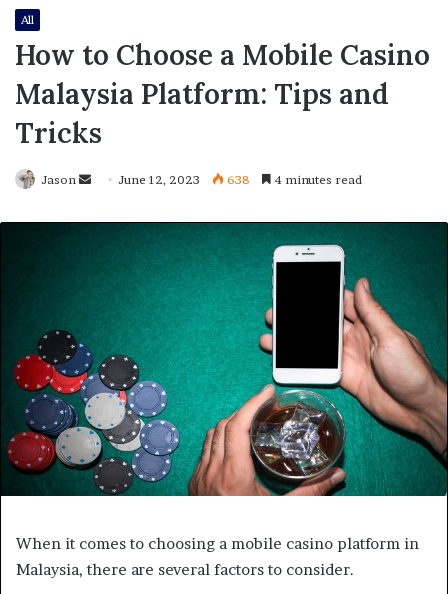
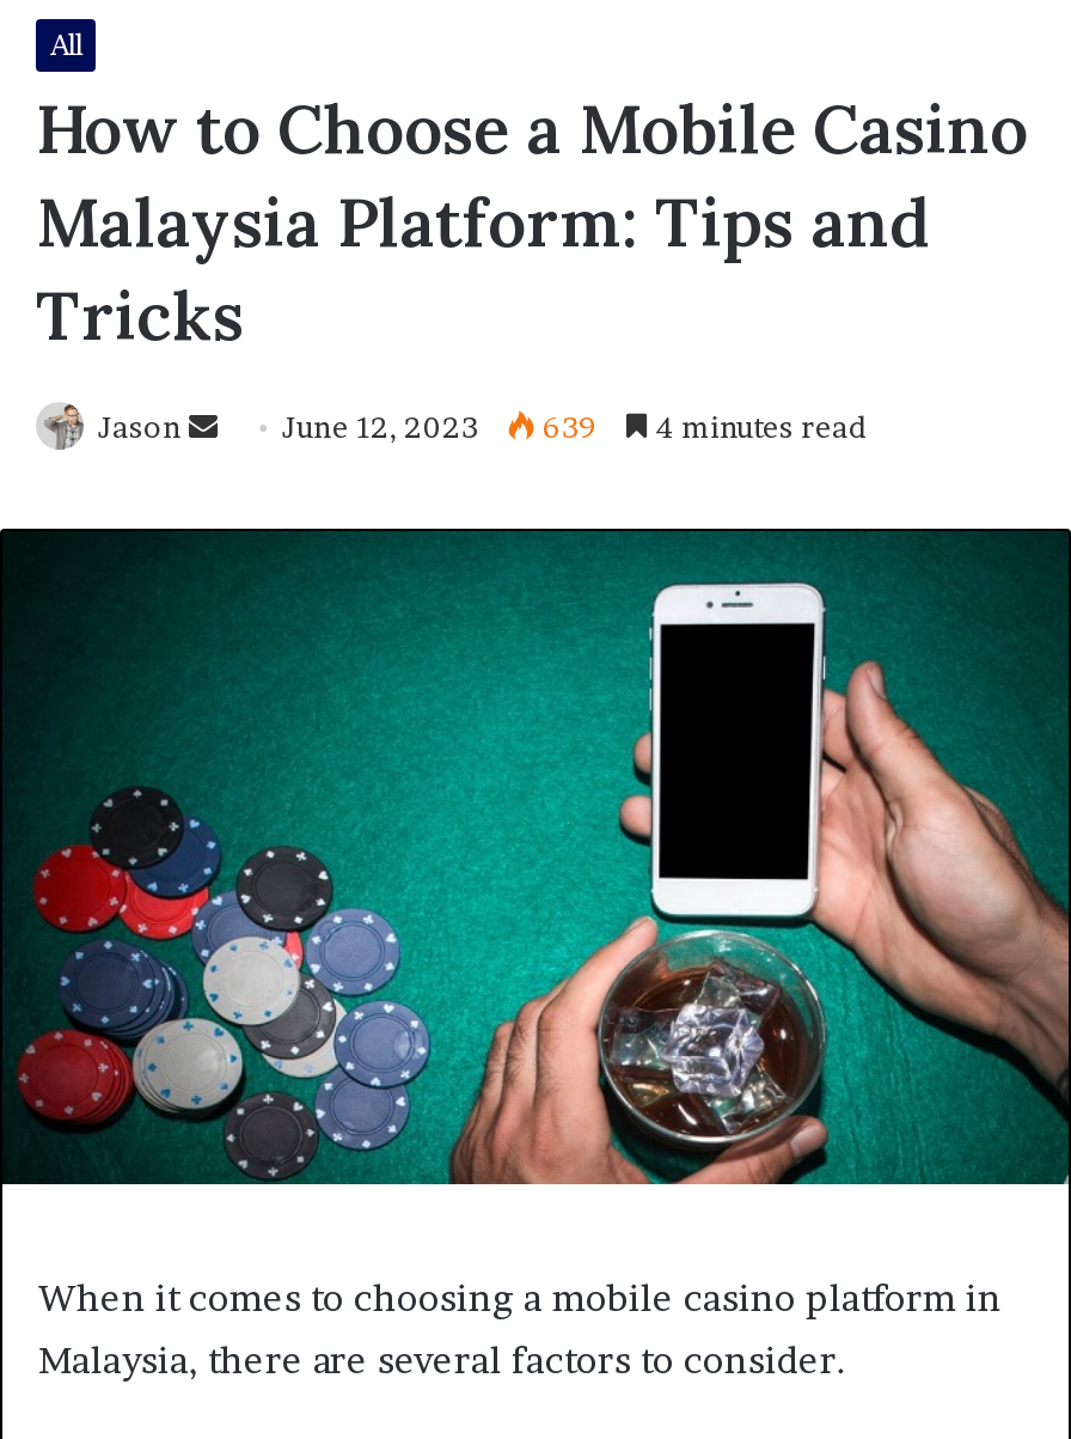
[224,172,250,187] 638 -> [535,410,598,445] 639

